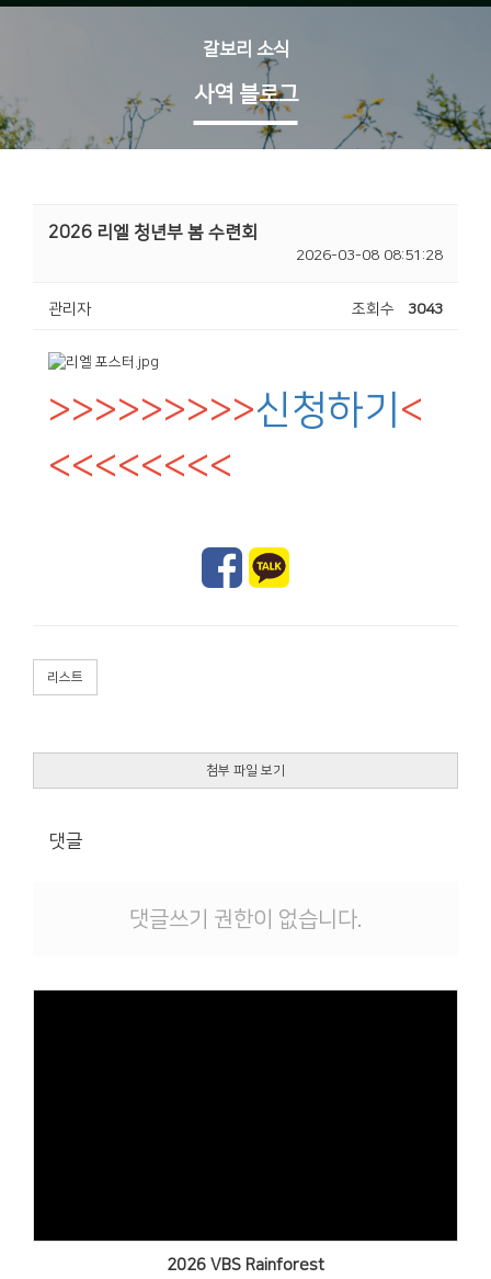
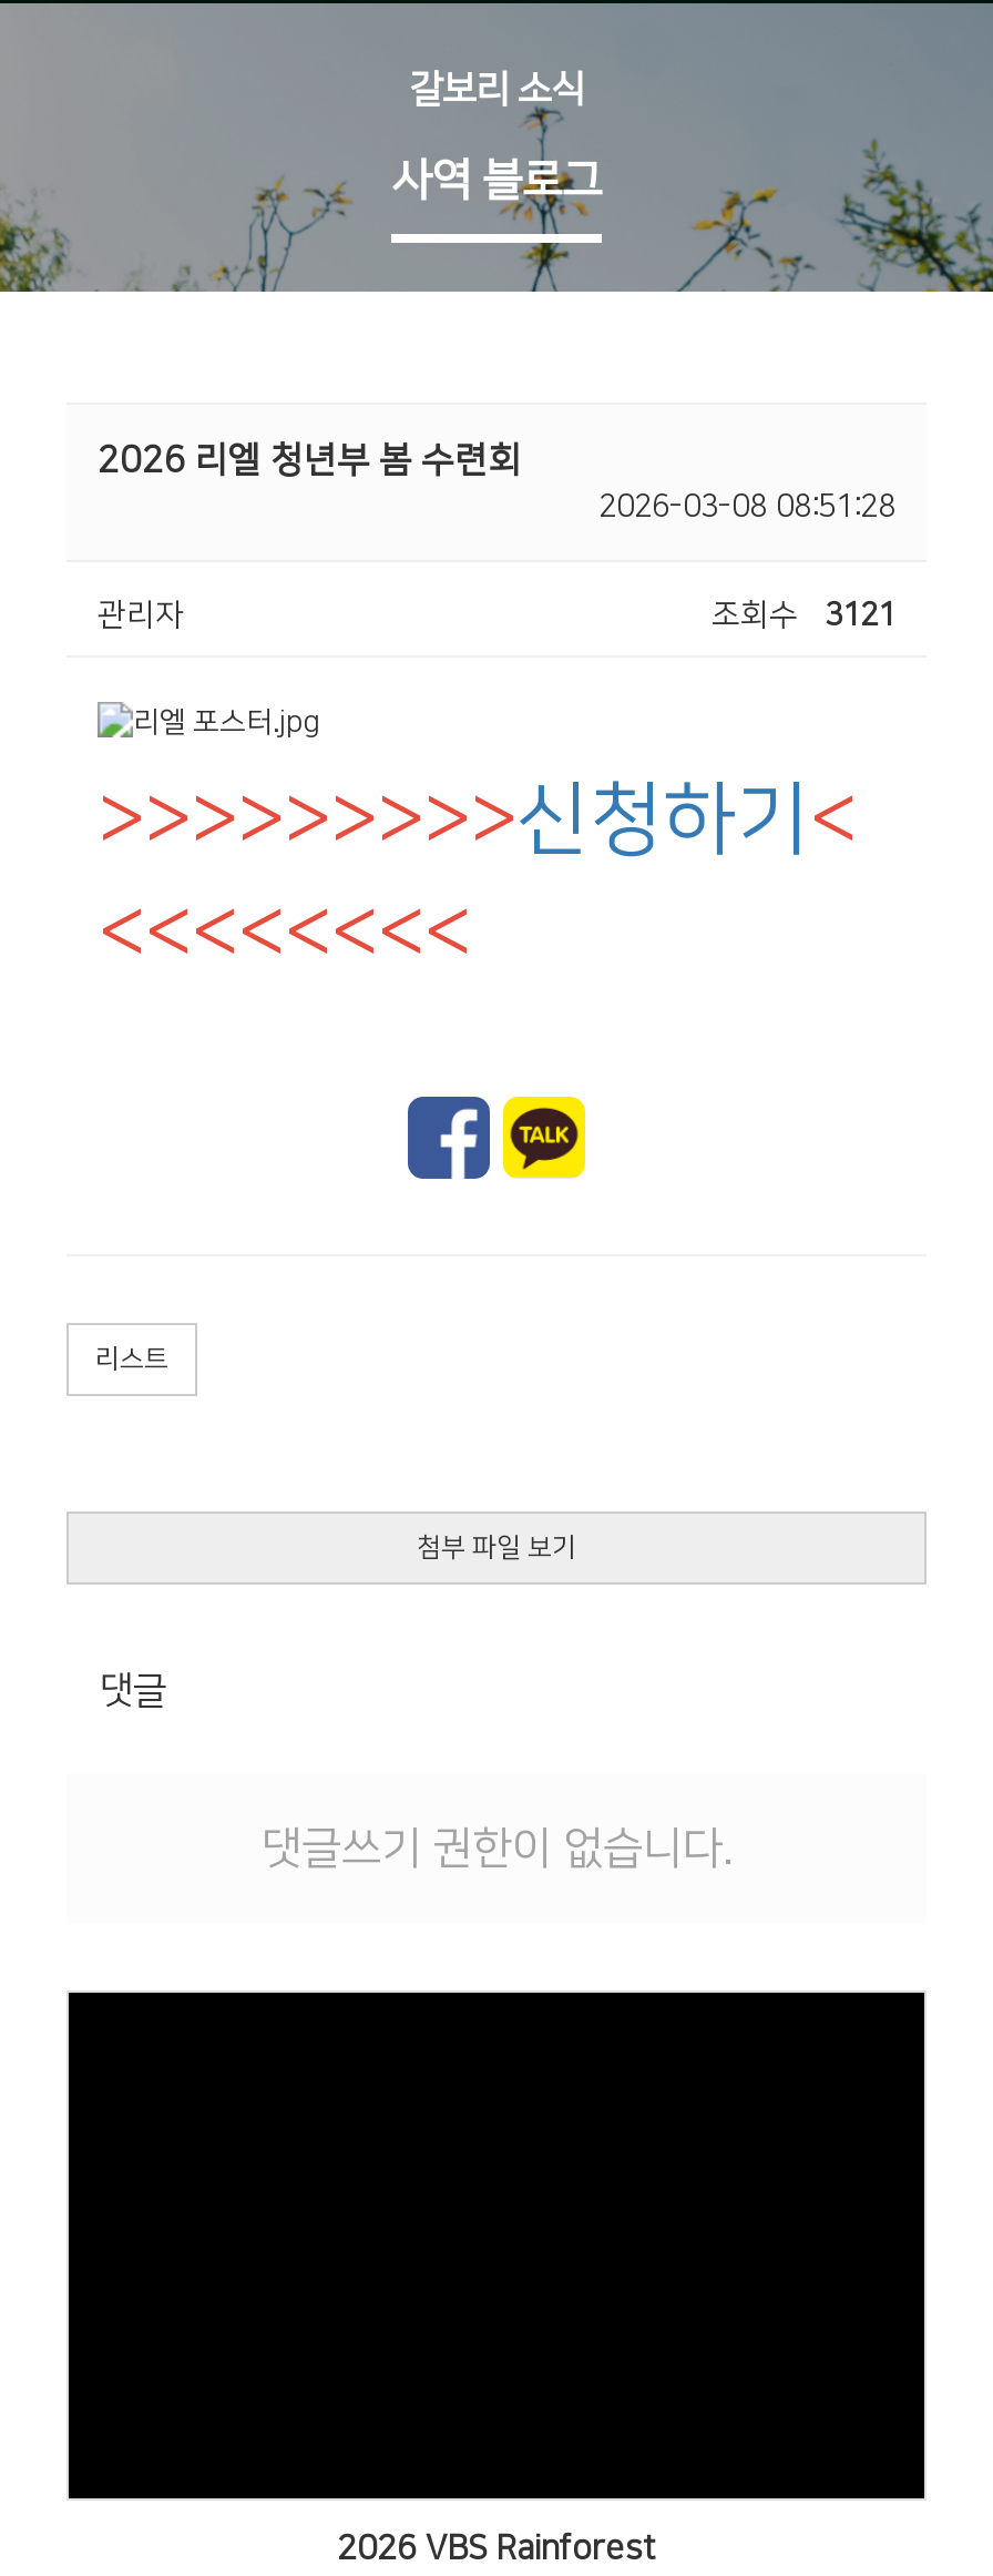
[352,301,443,318] 조회수 3043 -> [712,598,895,633] 조회수 3121

